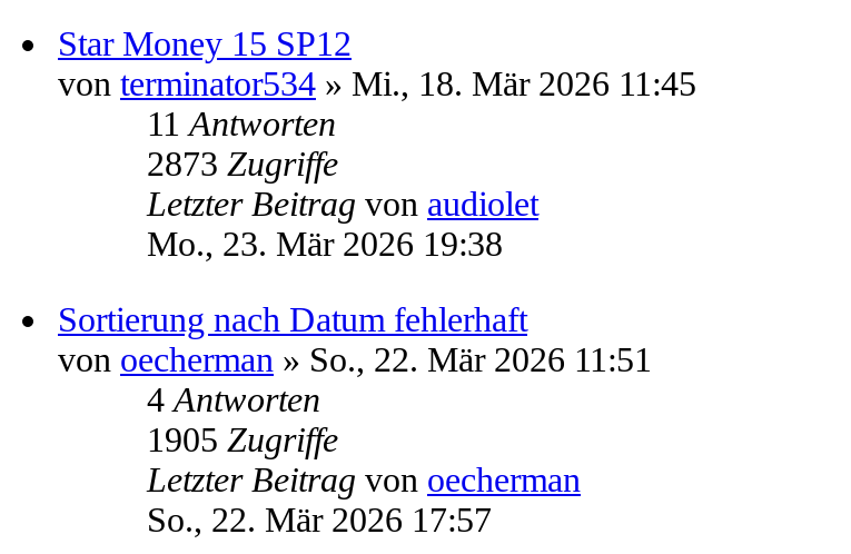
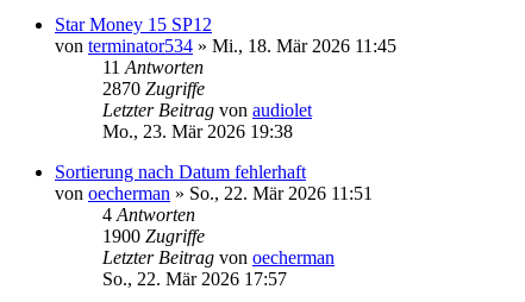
[147,144,338,182] 2873 Zugriffe -> [102,78,205,99] 2870 Zugriffe
[147,420,338,458] 1905 Zugriffe -> [102,226,205,246] 1900 Zugriffe

